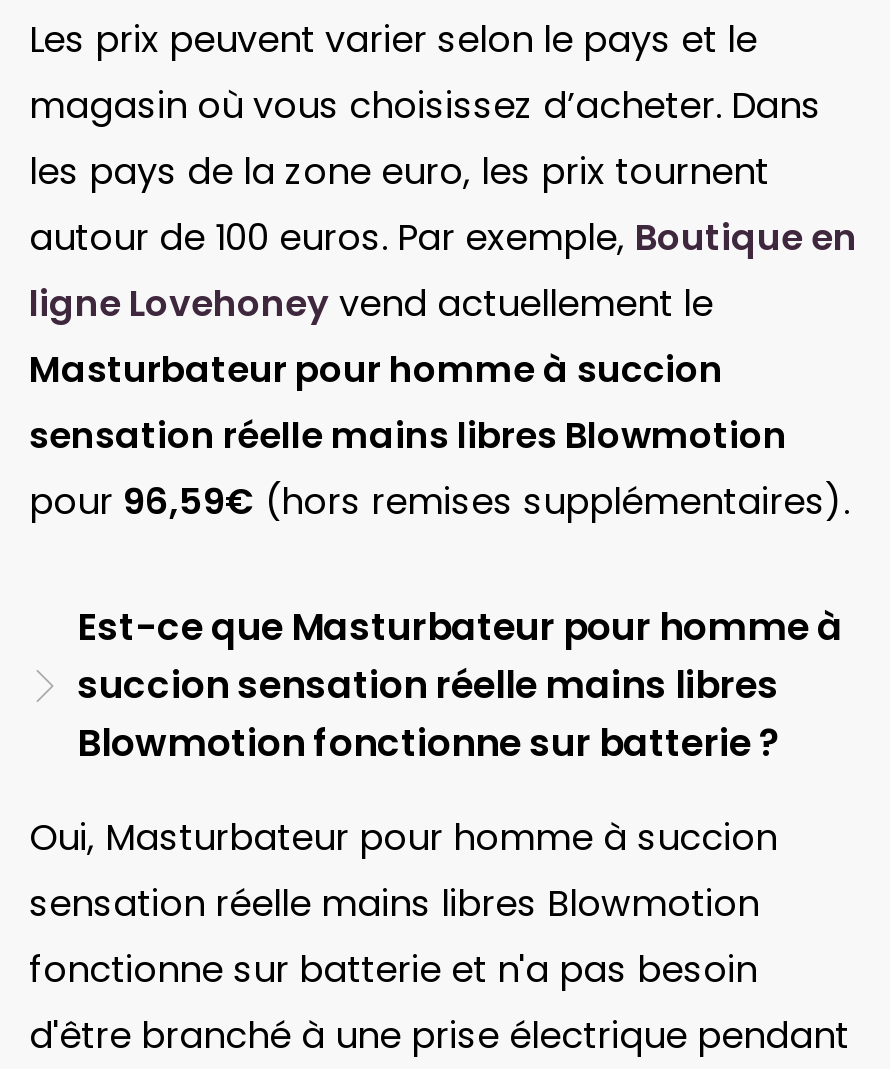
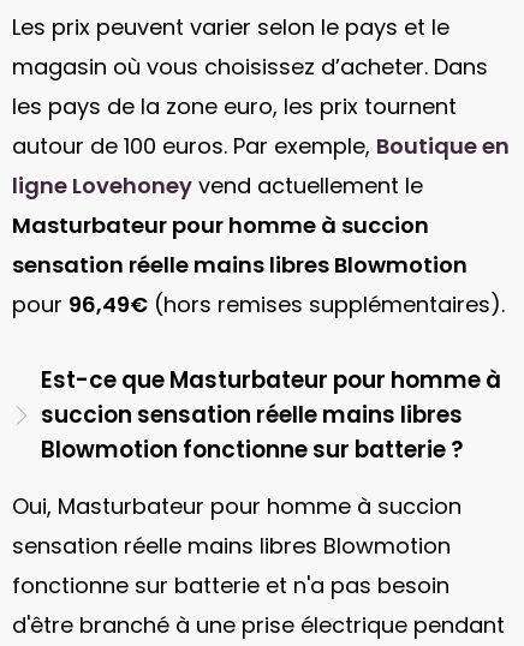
[29,476,849,526] pour 96,59€(hors remises supplémentaires). -> [12,290,505,320] pour 96,49€(hors remises supplémentaires).

